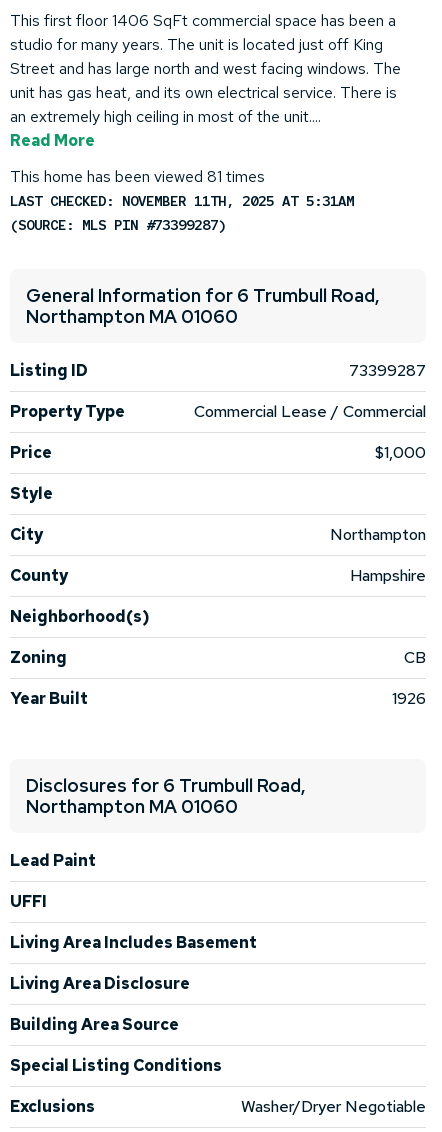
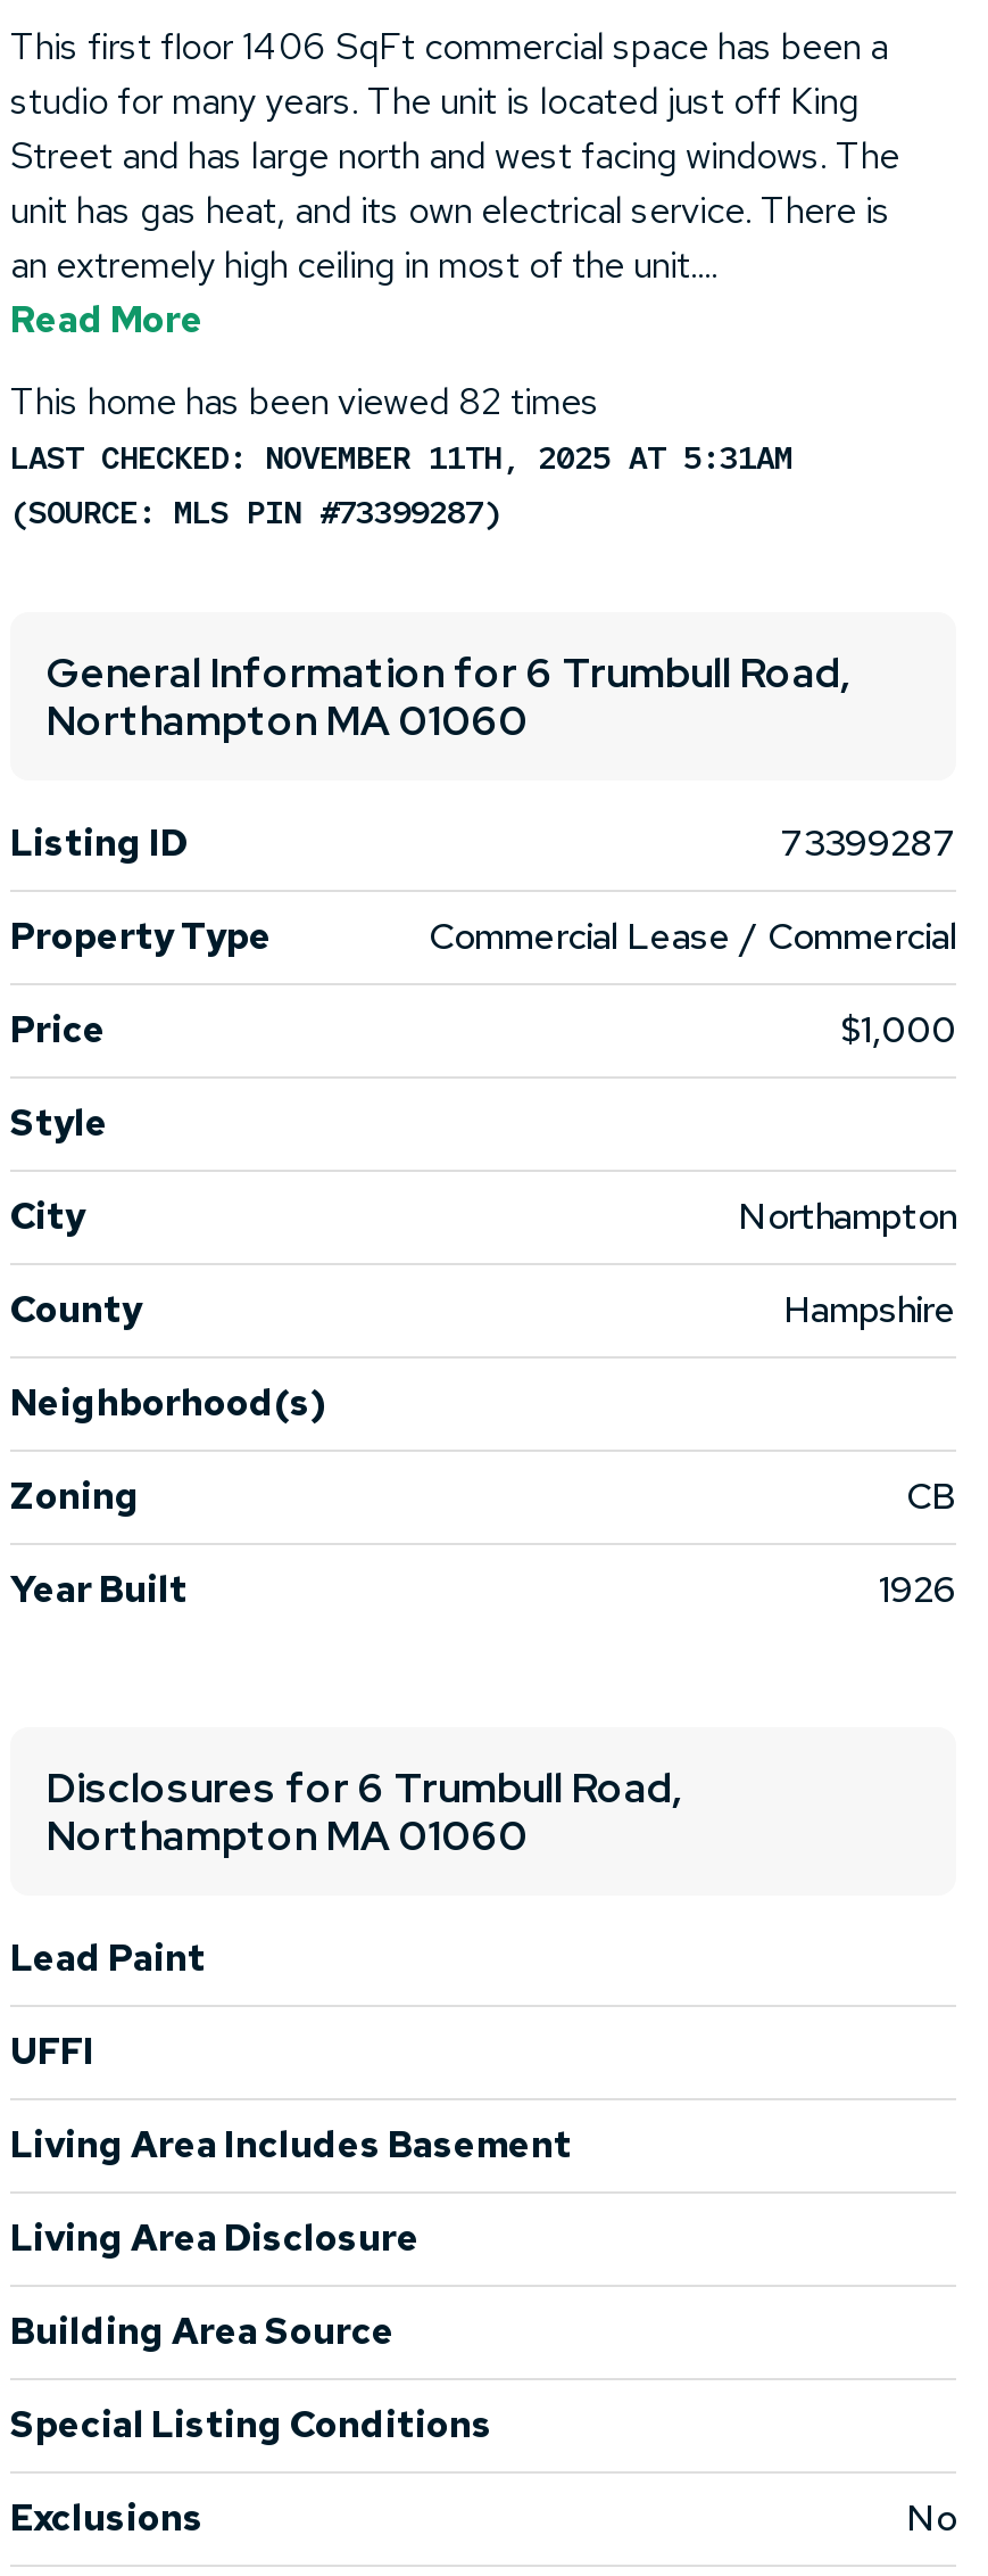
[10,166,265,187] This home has been viewed 81 times -> [10,378,599,426] This home has been viewed 82 times
[241,1096,426,1117] Washer/Dryer Negotiable -> [906,2494,956,2542] No

